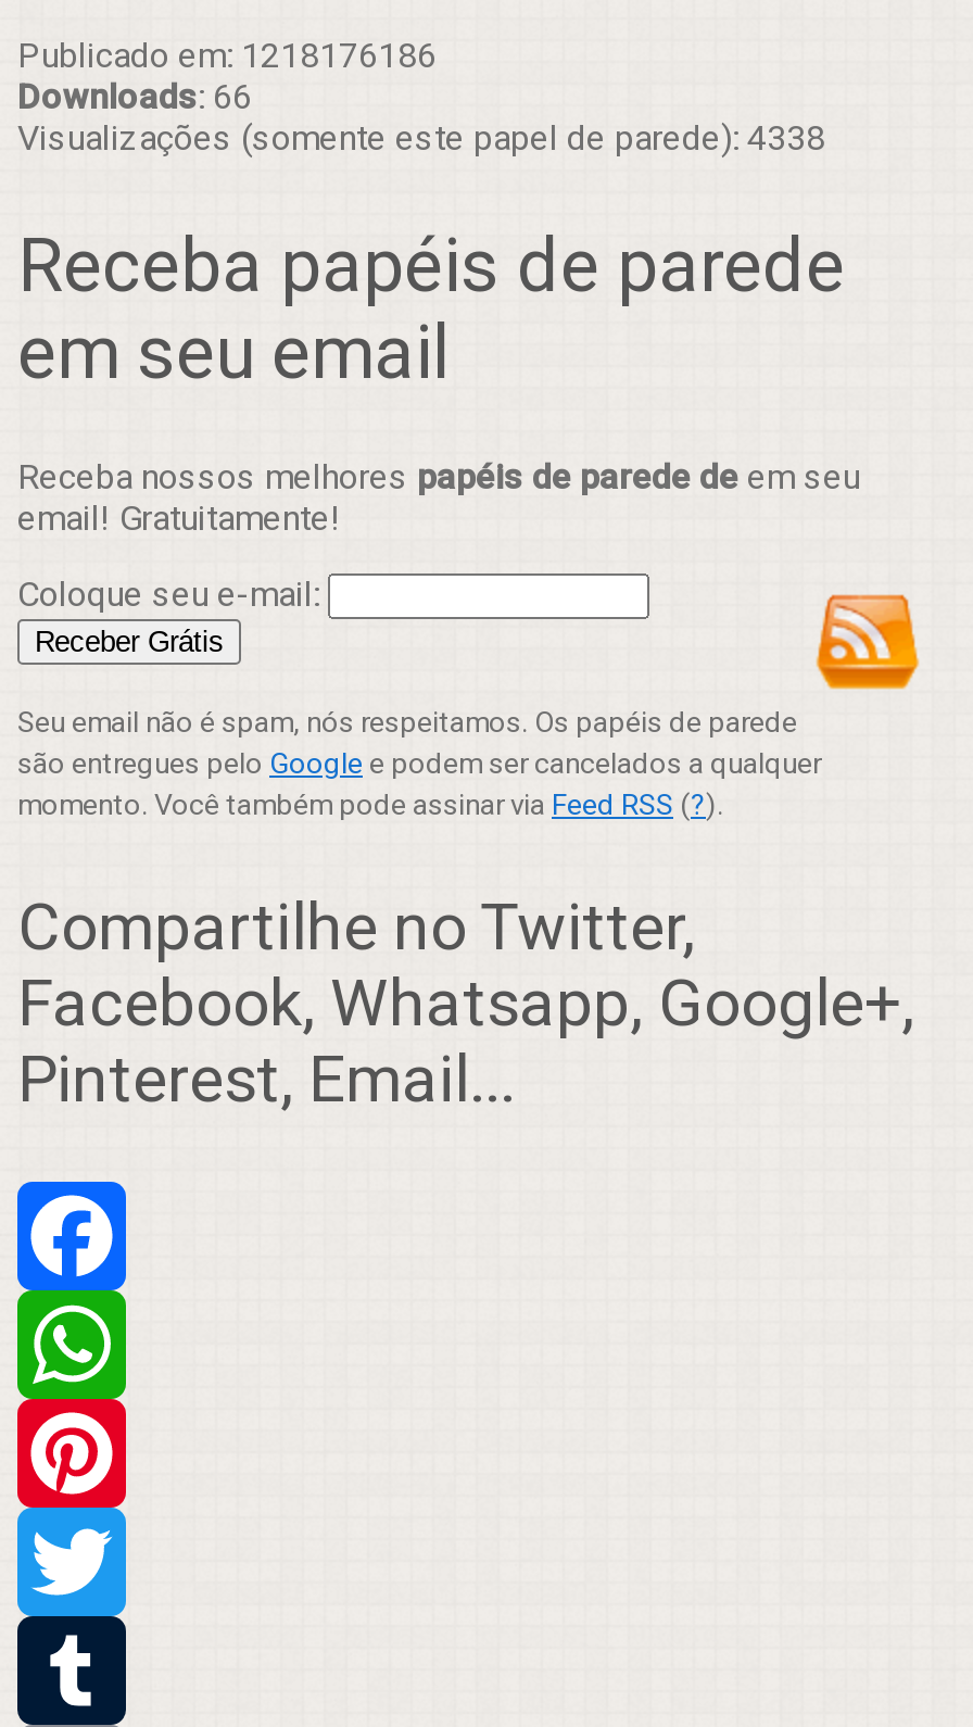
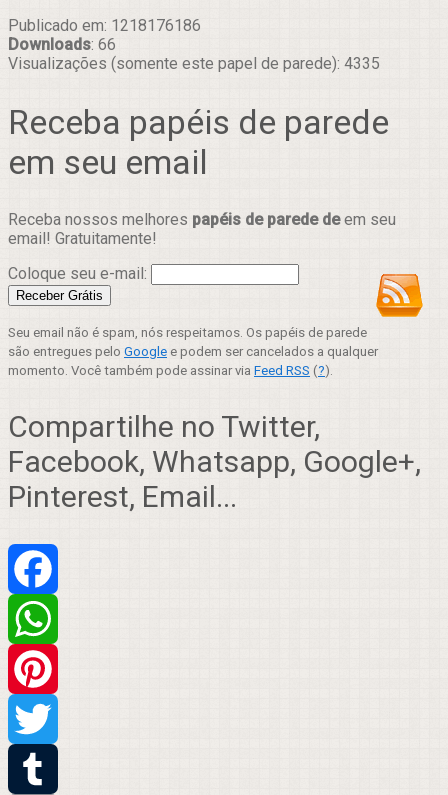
[17,118,825,159] Visualizações (somente este papel de parede): 4338 -> [8,54,380,73] Visualizações (somente este papel de parede): 4335

